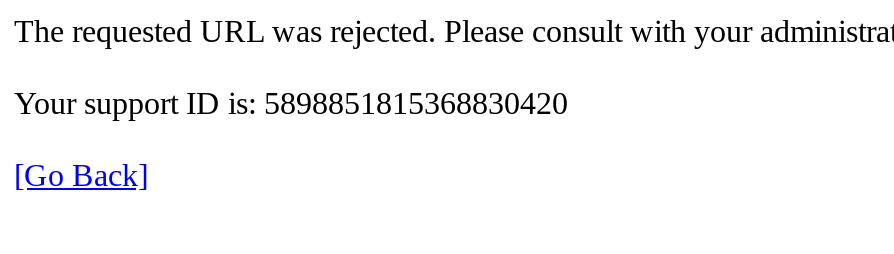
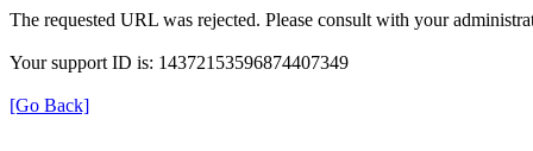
[14,86,568,120] Your support ID is: 5898851815368830420 -> [10,52,349,73] Your support ID is: 14372153596874407349

